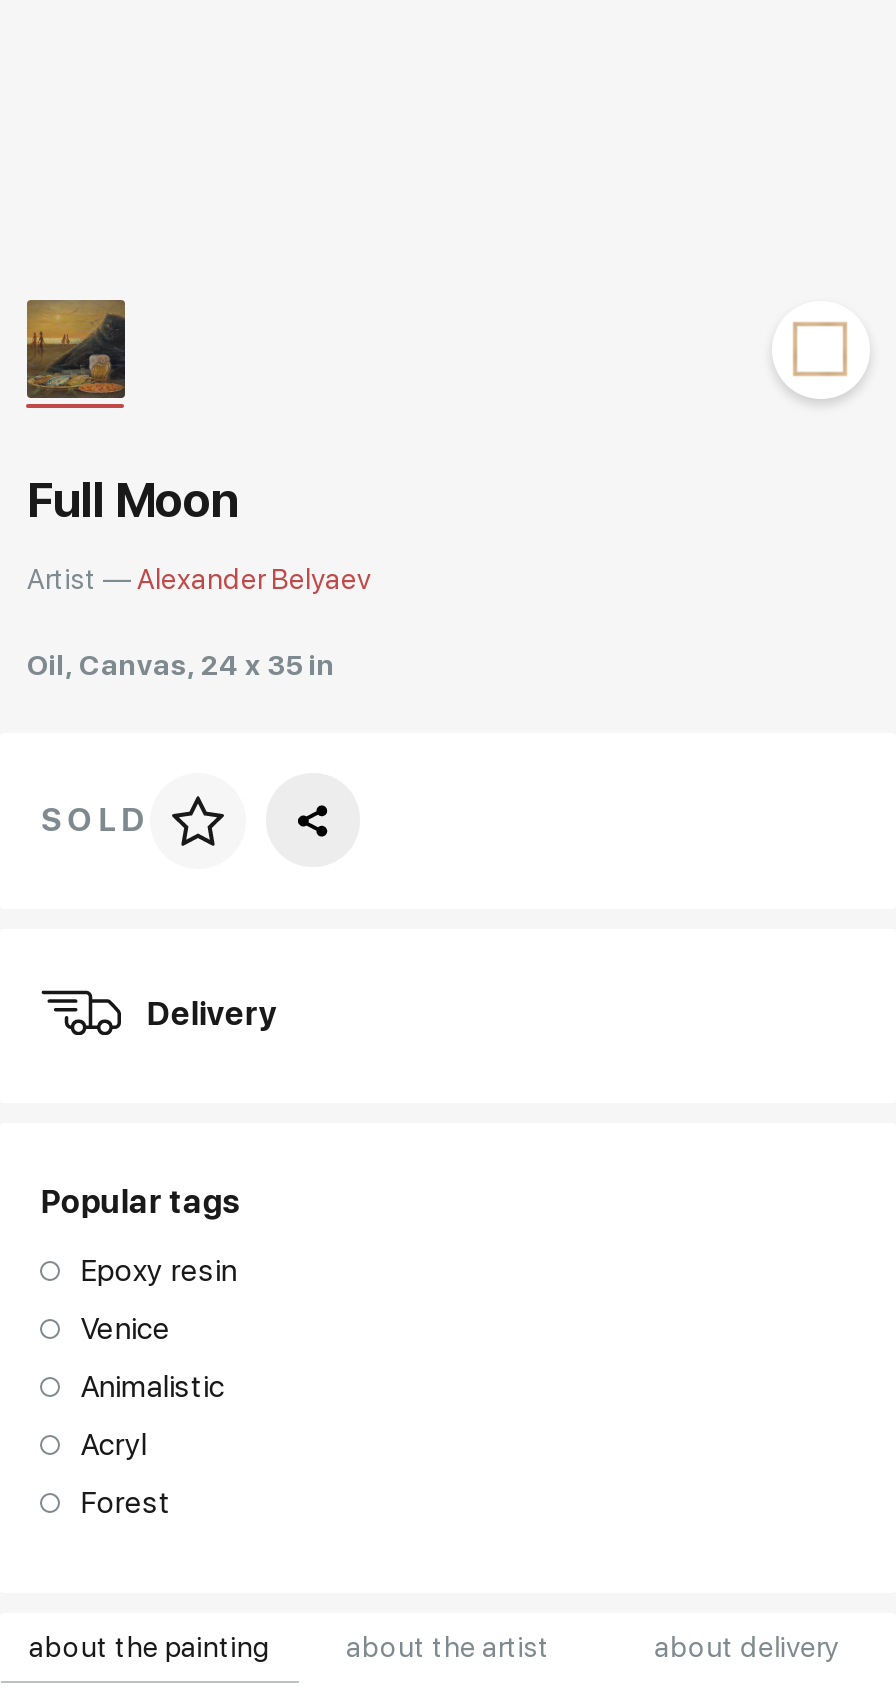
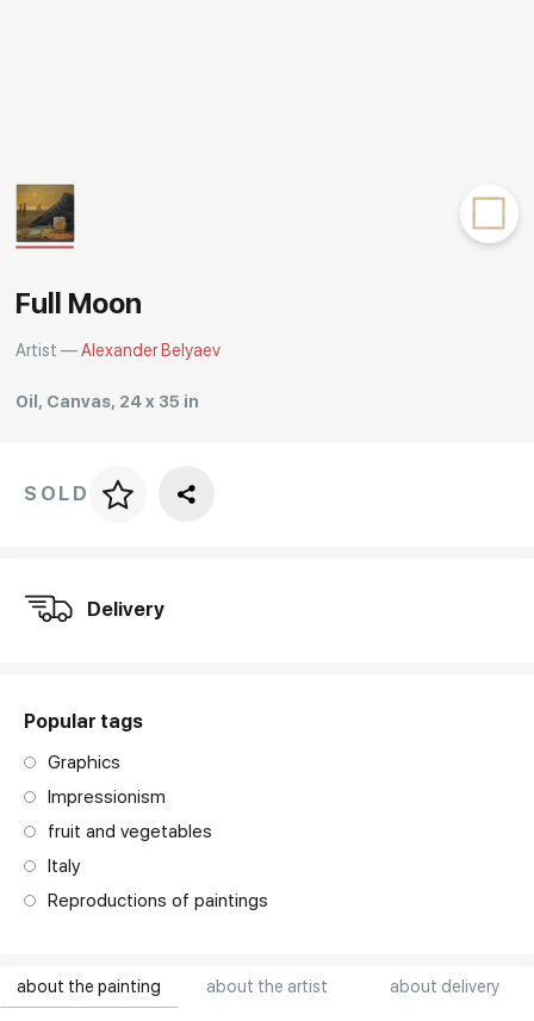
[81,1253,237,1289] Epoxy resin -> [48,752,121,773] Graphics
[81,1311,171,1347] Venice -> [48,786,166,808] Impressionism
[81,1369,225,1405] Animalistic -> [48,821,213,842] fruit and vegetables
[81,1427,147,1463] Acryl -> [48,855,82,877] Italy
[81,1485,171,1521] Forest -> [48,890,269,911] Reproductions of paintings

